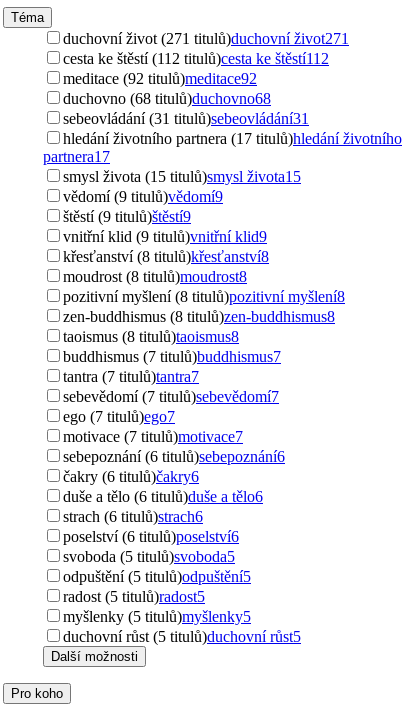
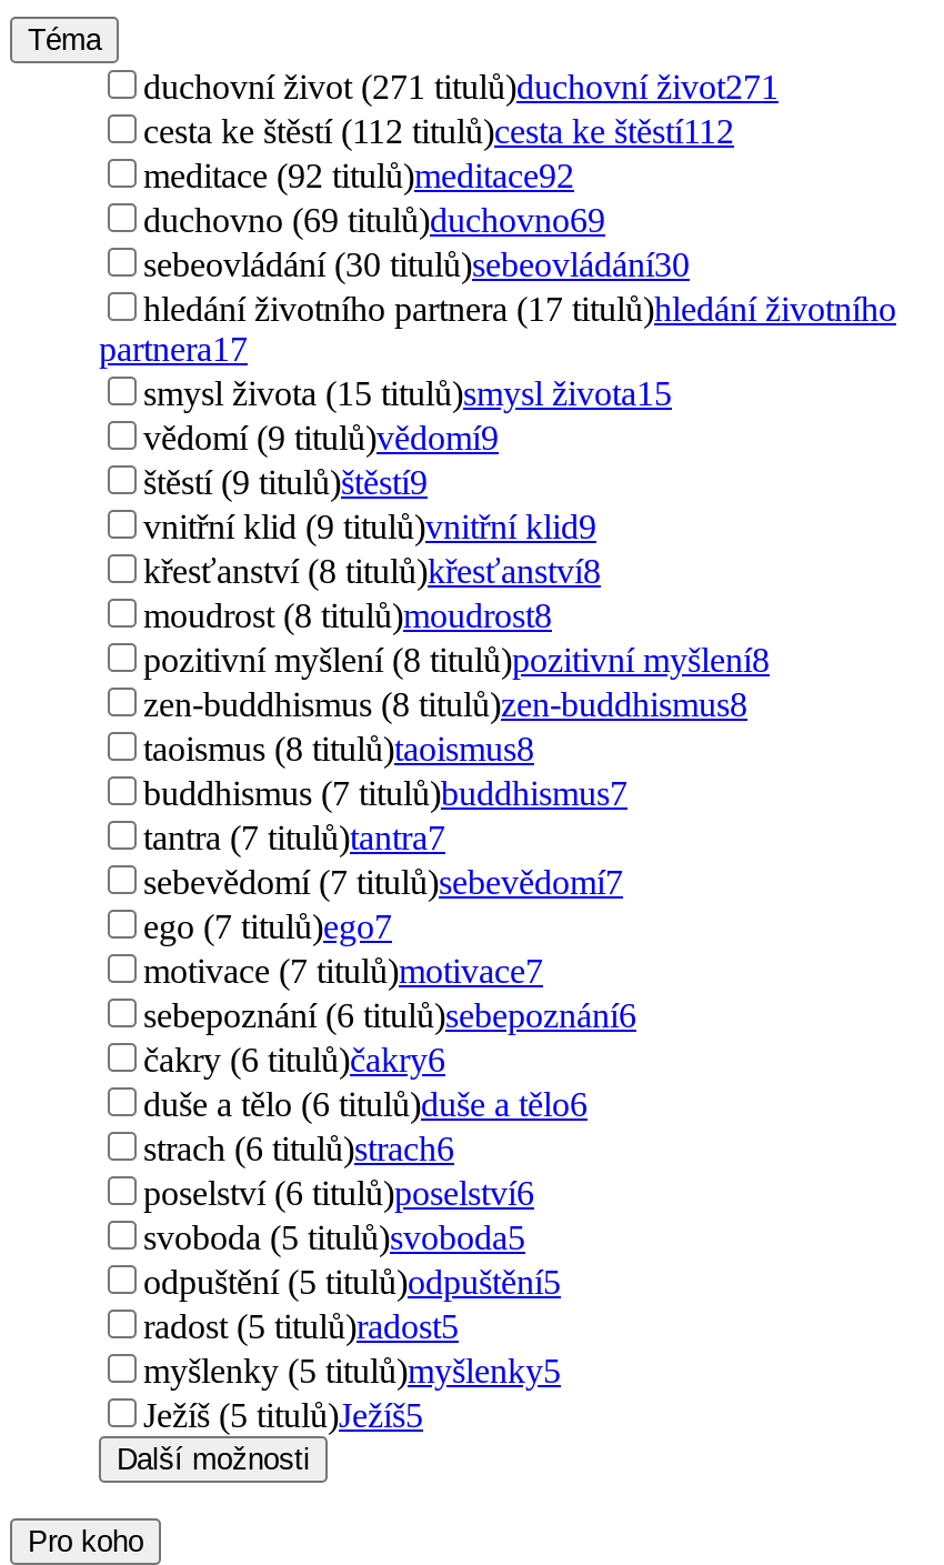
[63,90,271,107] duchovno (68 titulů)duchovno68 -> [143,200,605,238] duchovno (69 titulů)duchovno69
[63,110,309,127] sebeovládání (31 titulů)sebeovládání31 -> [143,245,690,282] sebeovládání (30 titulů)sebeovládání30
[63,628,301,645] duchovní růst (5 titulů)duchovní růst5 -> [143,1395,423,1433] Ježíš (5 titulů)Ježíš5

